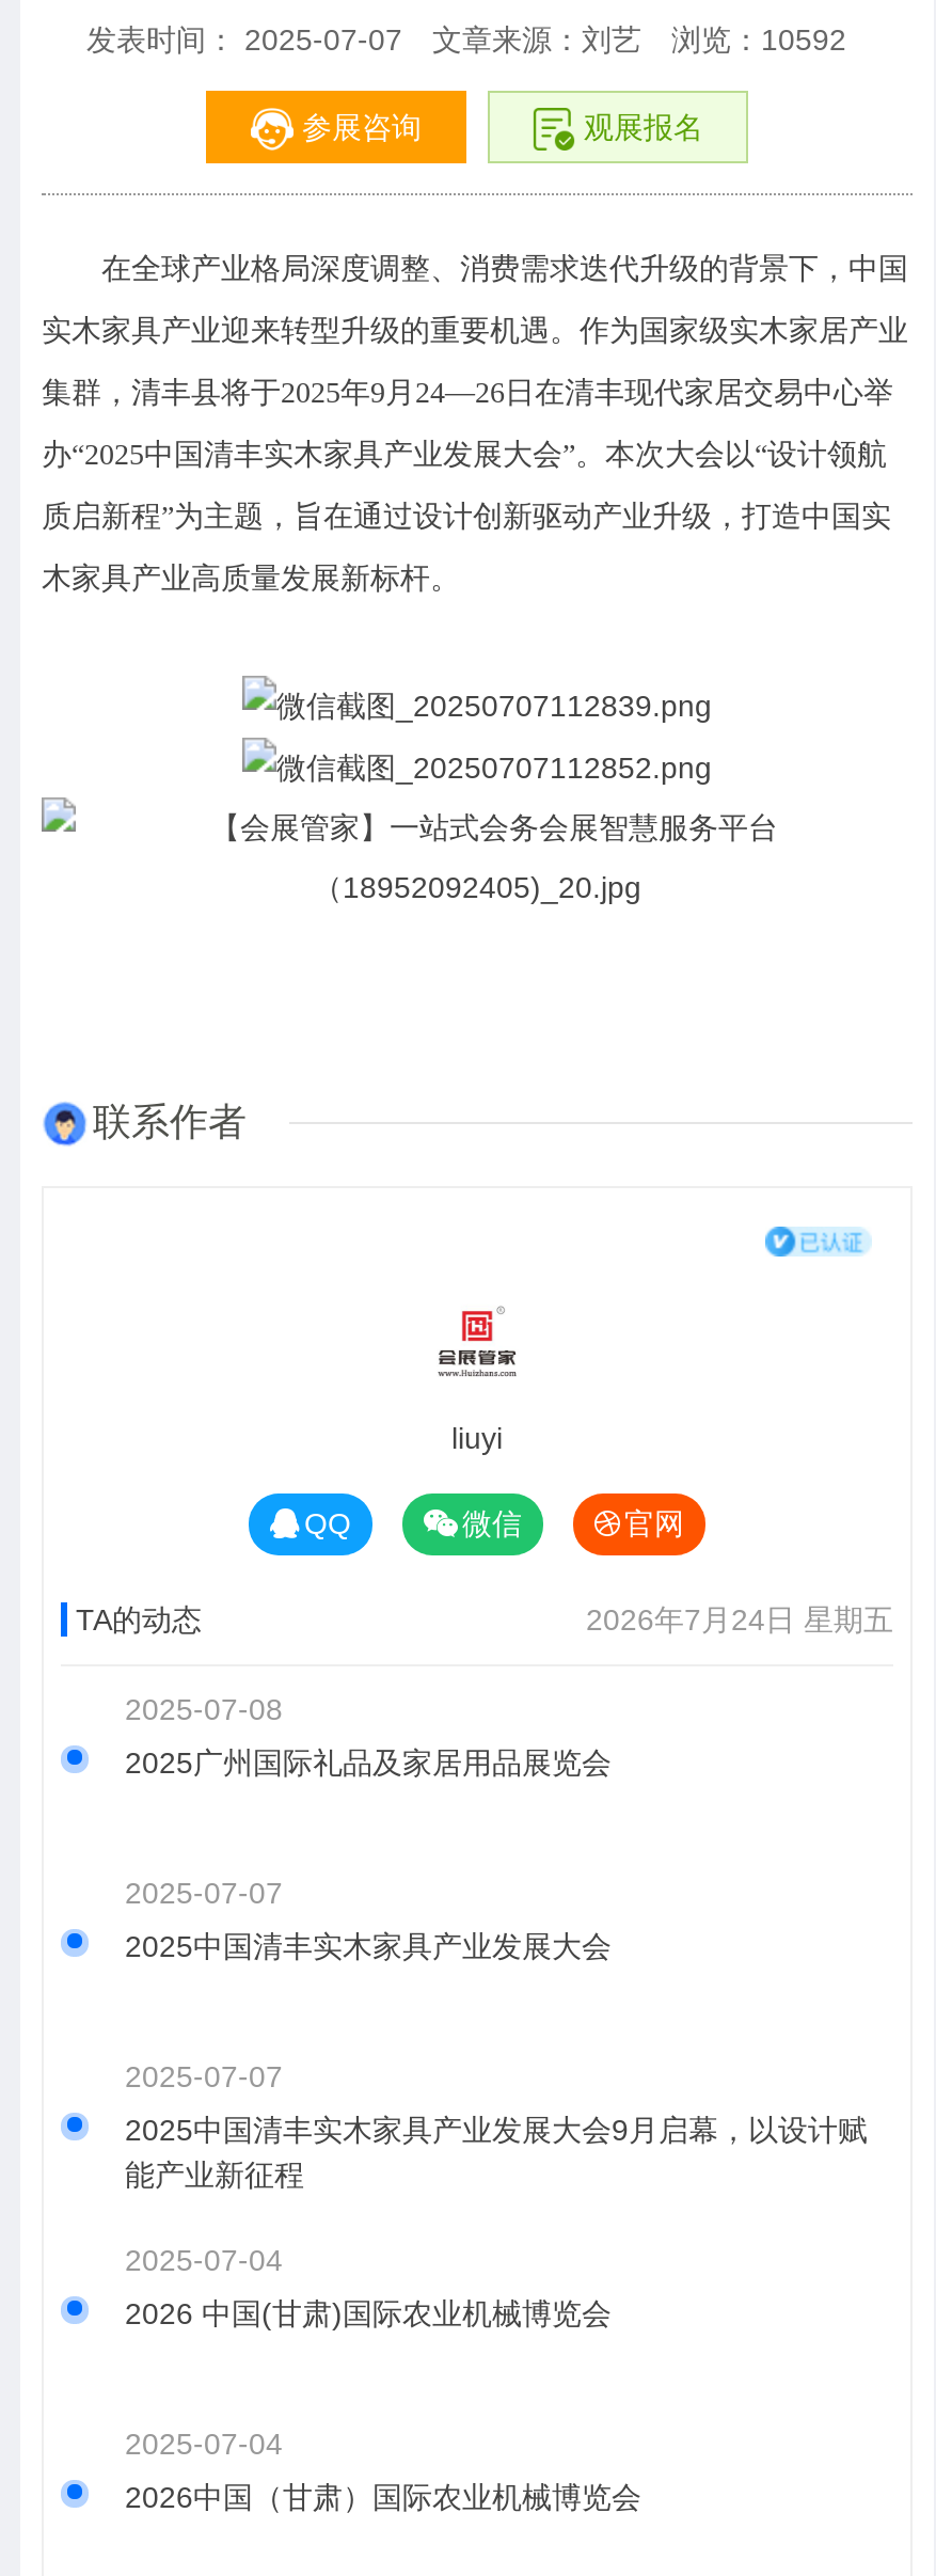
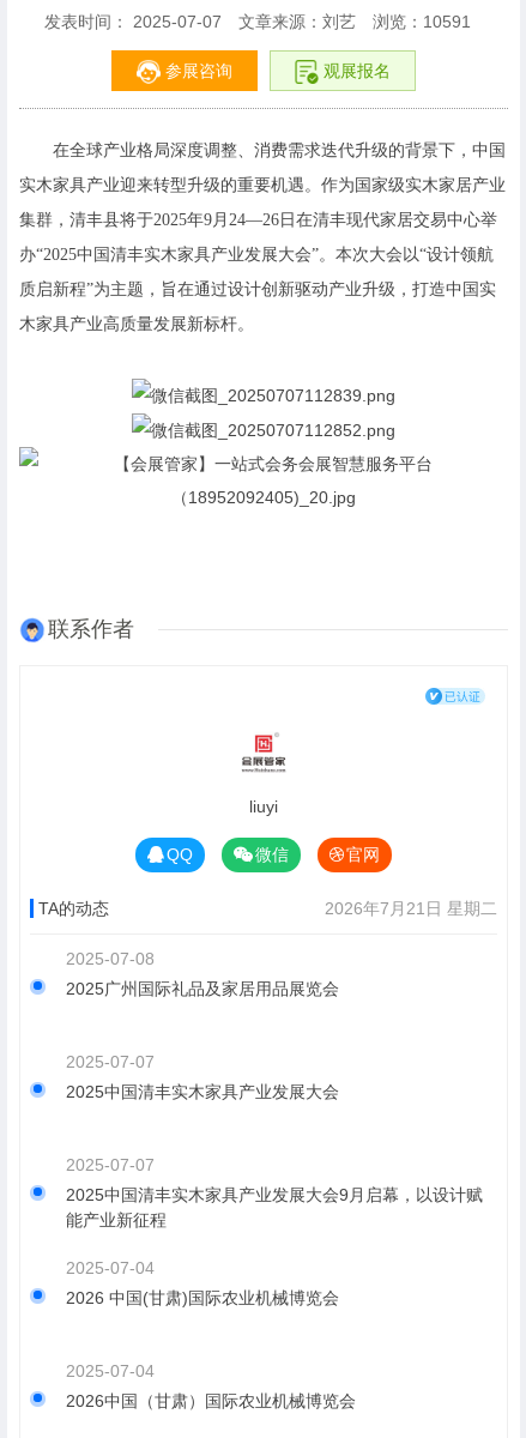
[86,22,846,57] 发表时间： 2025-07-07 文章来源：刘艺 浏览：10592 -> [44,12,471,31] 发表时间： 2025-07-07 文章来源：刘艺 浏览：10591
[586,1602,893,1636] 2026年7月24日 星期五 -> [325,899,497,918] 2026年7月21日 星期二

